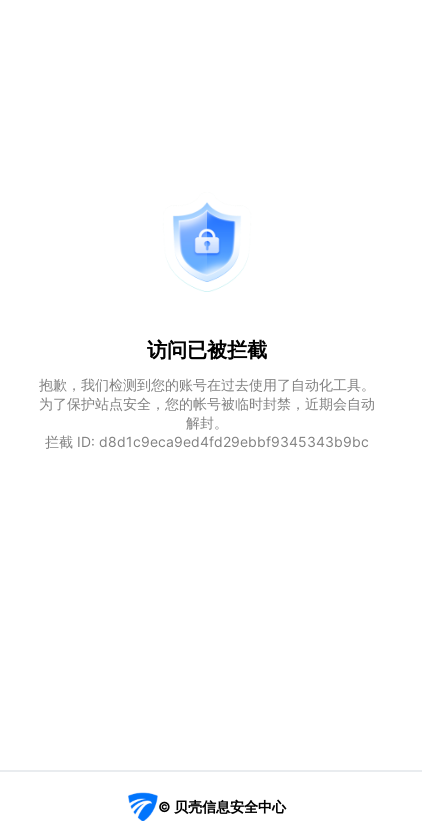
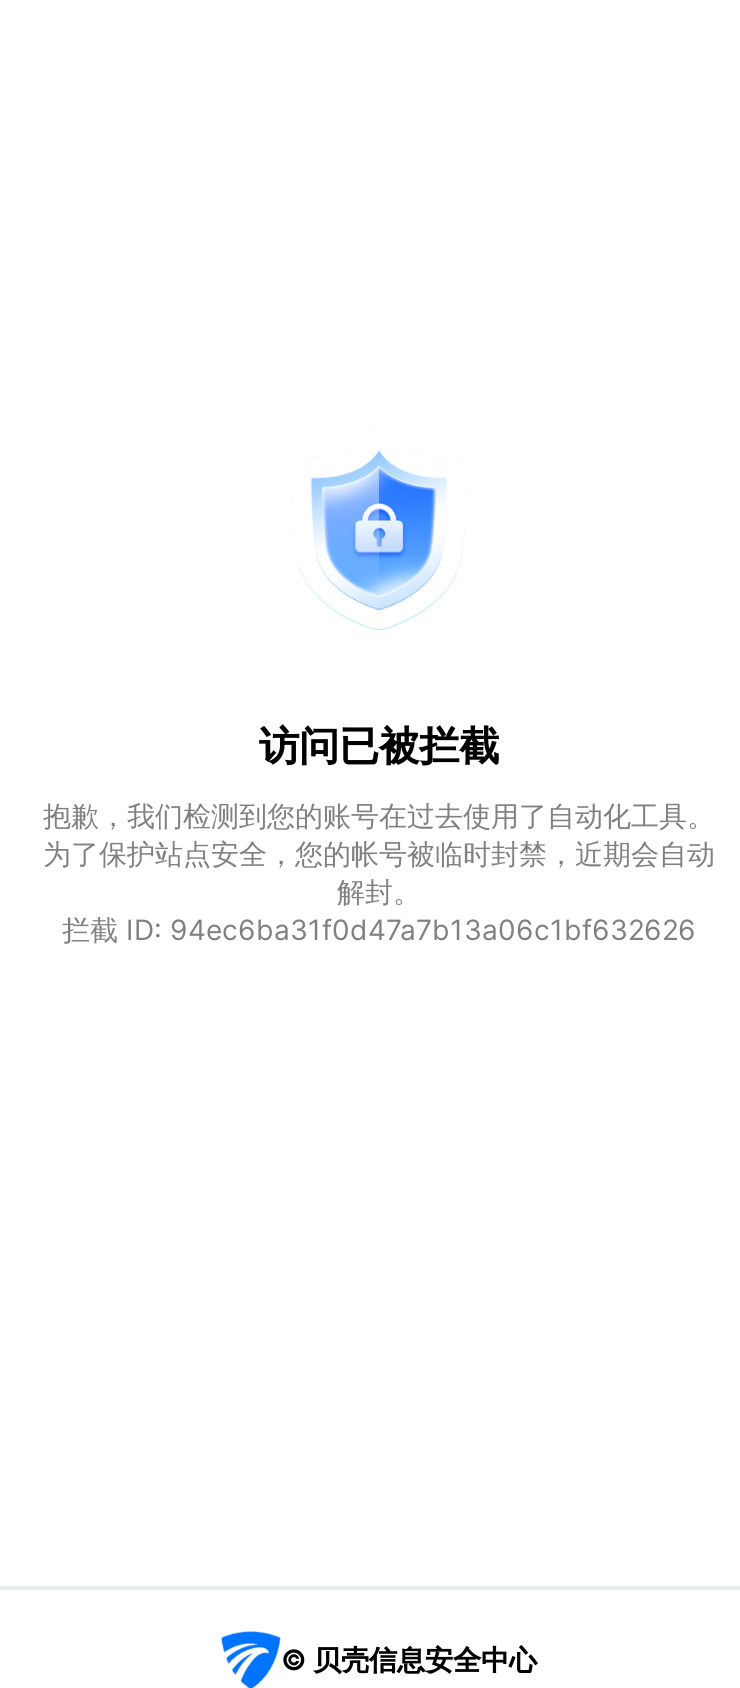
[45,433,369,450] 拦截 ID: d8d1c9eca9ed4fd29ebbf9345343b9bc -> [62,912,696,946] 拦截 ID: 94ec6ba31f0d47a7b13a06c1bf632626

